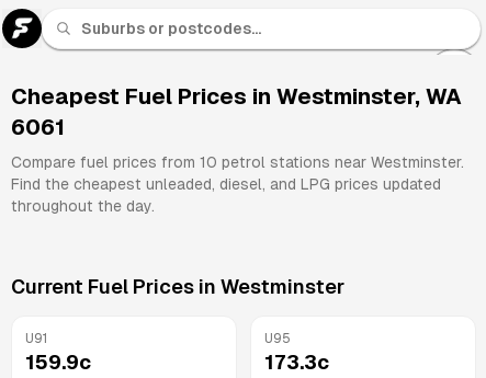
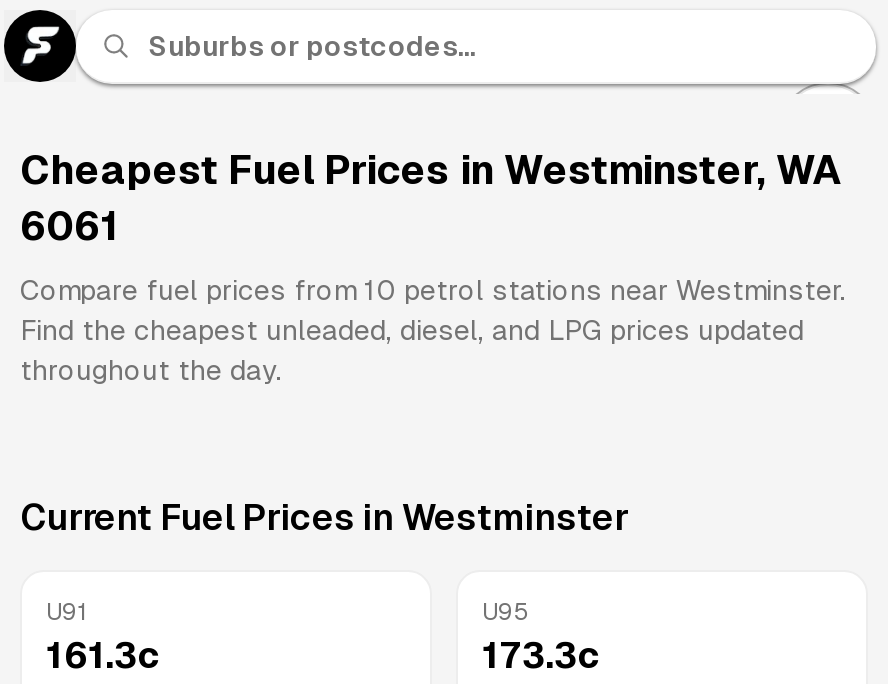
[25,351,91,374] 159.9c -> [46,634,160,676] 161.3c

